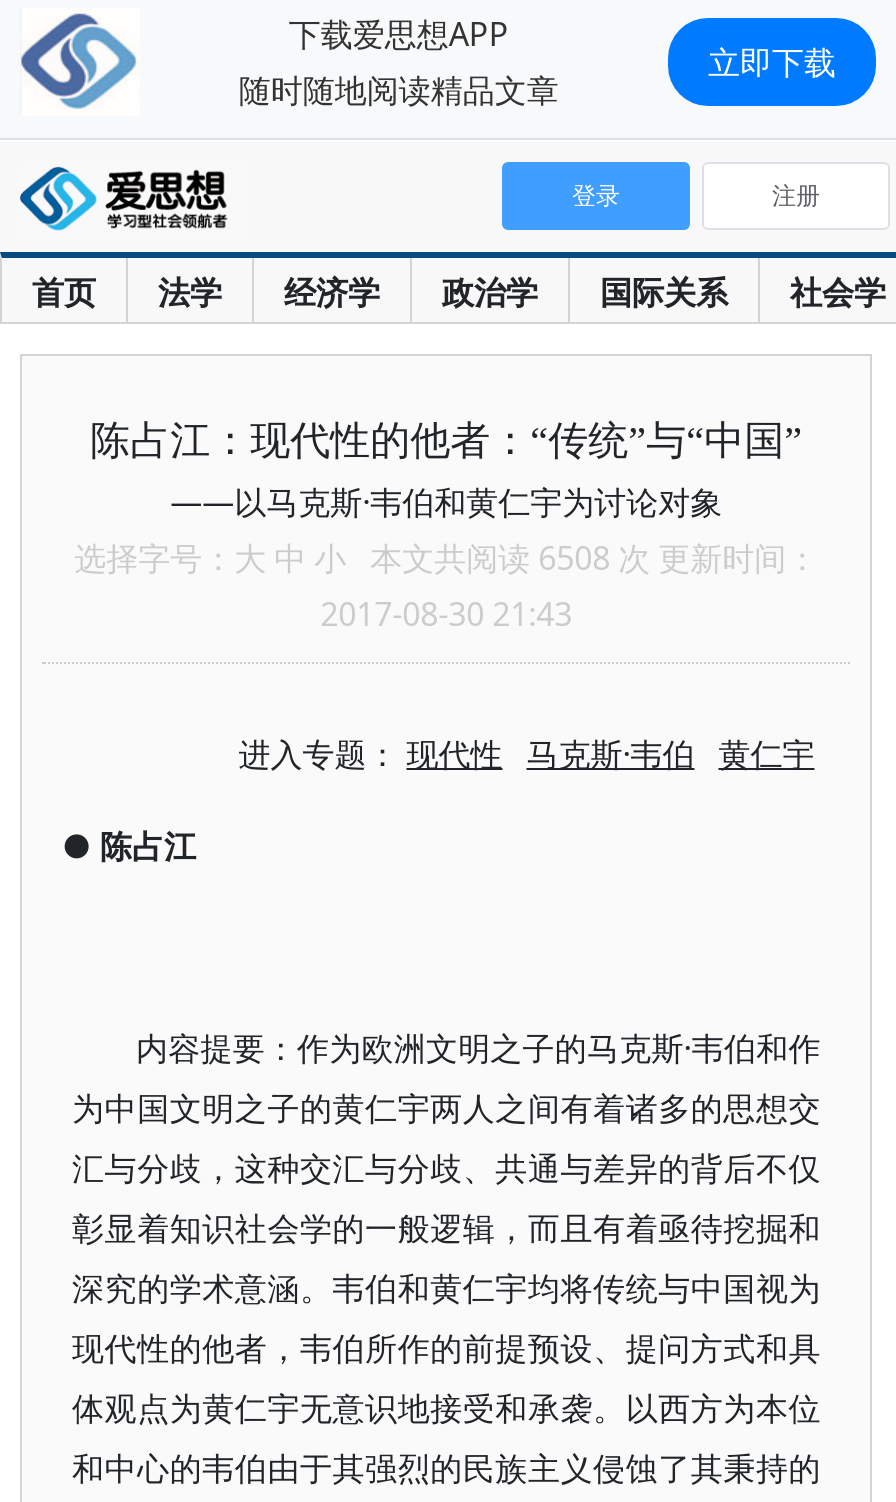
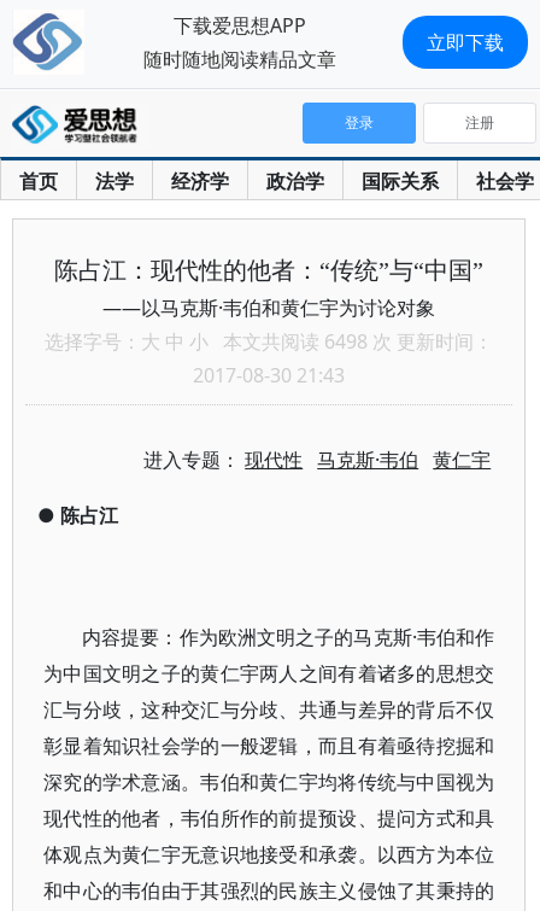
[74,536,818,580] 选择字号：大 中 小本文共阅读 6508 次 更新时间： -> [45,328,493,355] 选择字号：大 中 小本文共阅读 6498 次 更新时间：

